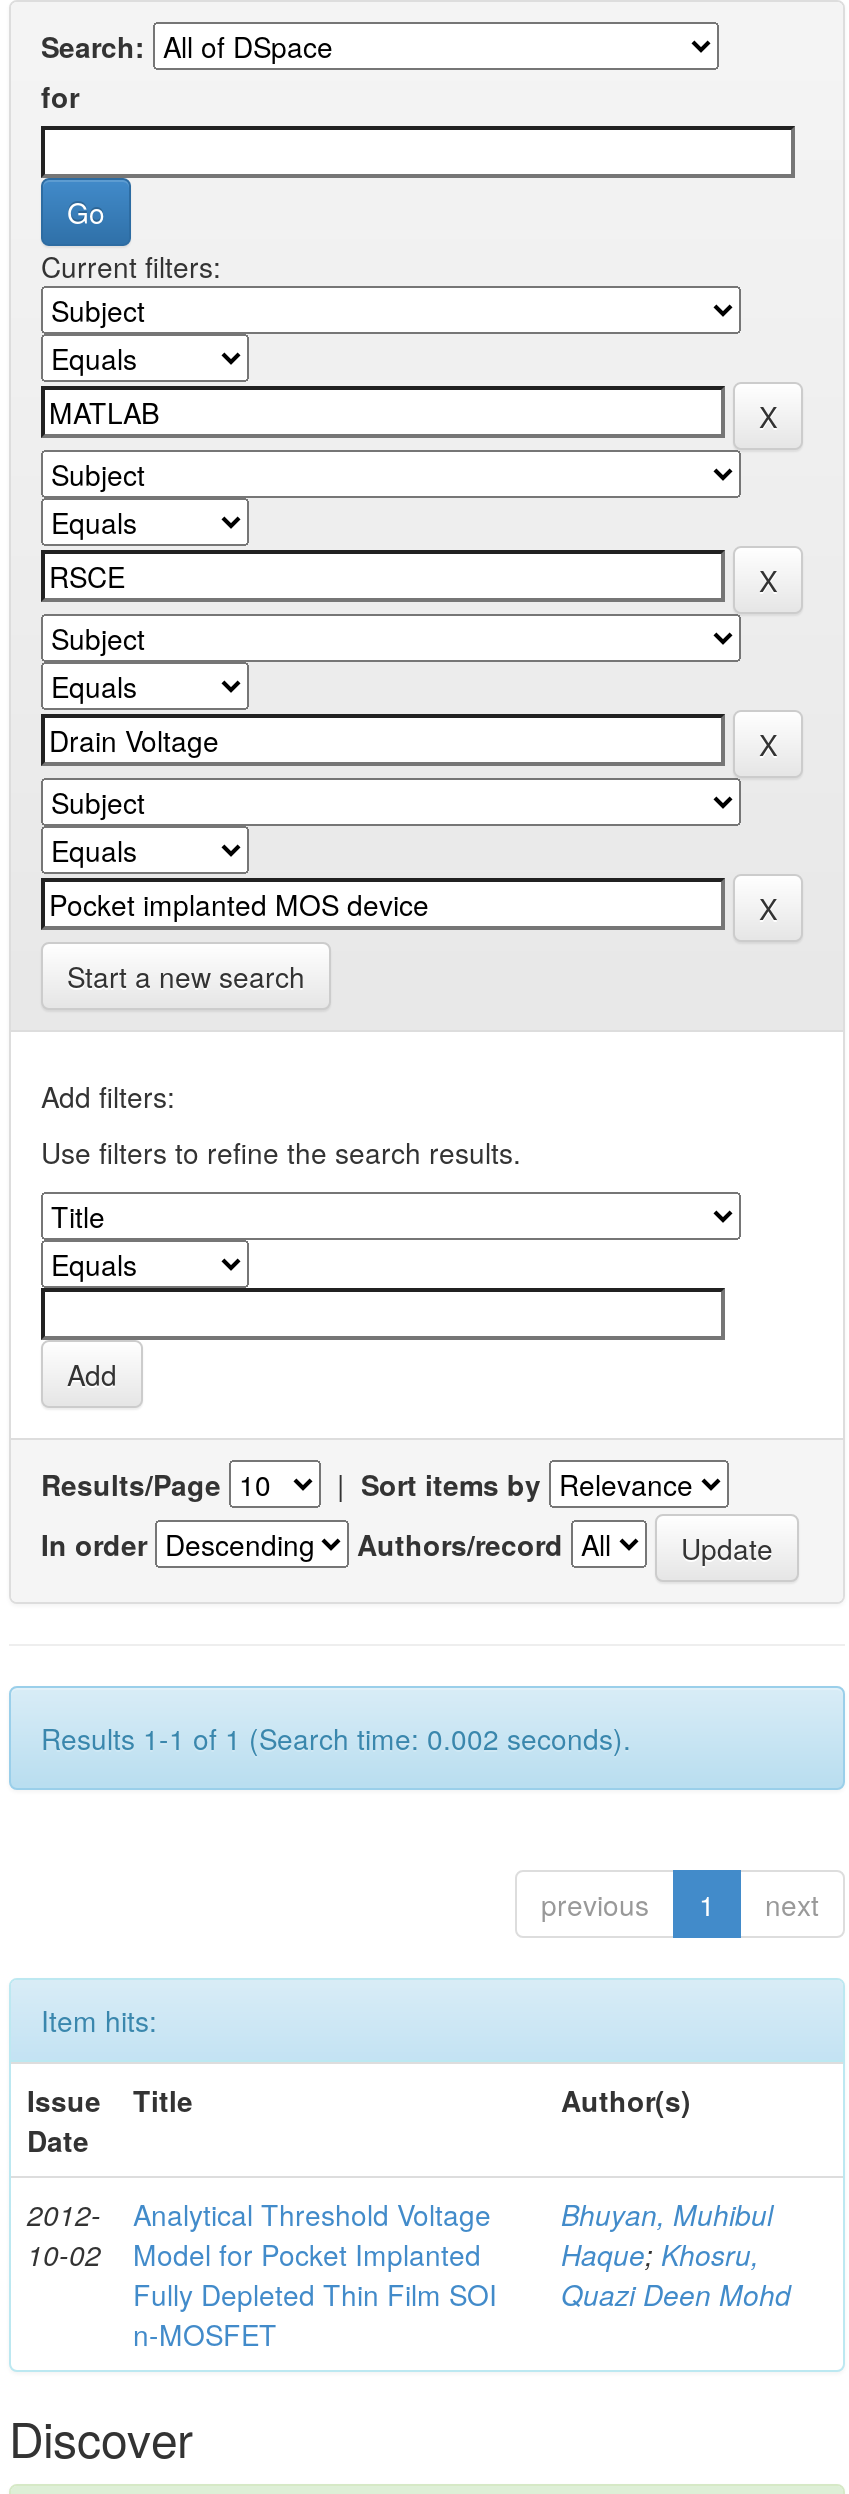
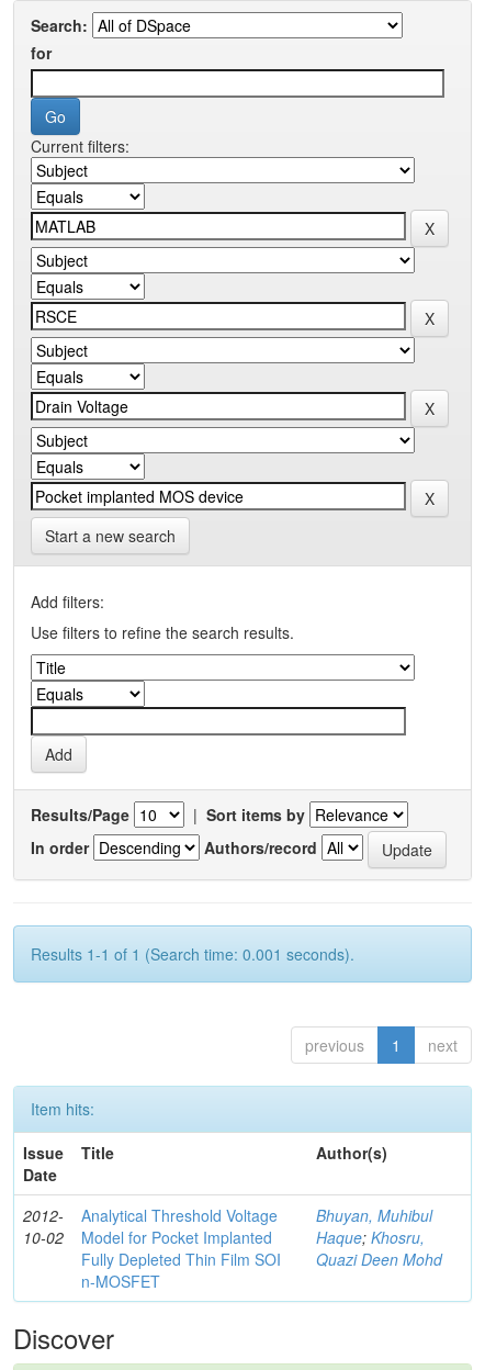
[41,1718,631,1758] Results 1-1 of 1 (Search time: 0.002 seconds). -> [31,943,354,965] Results 1-1 of 1 (Search time: 0.001 seconds).

